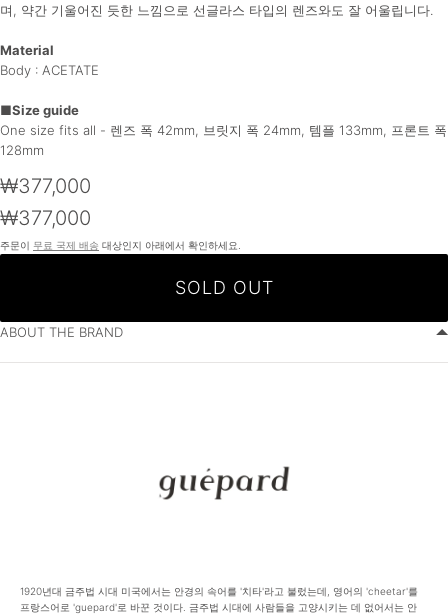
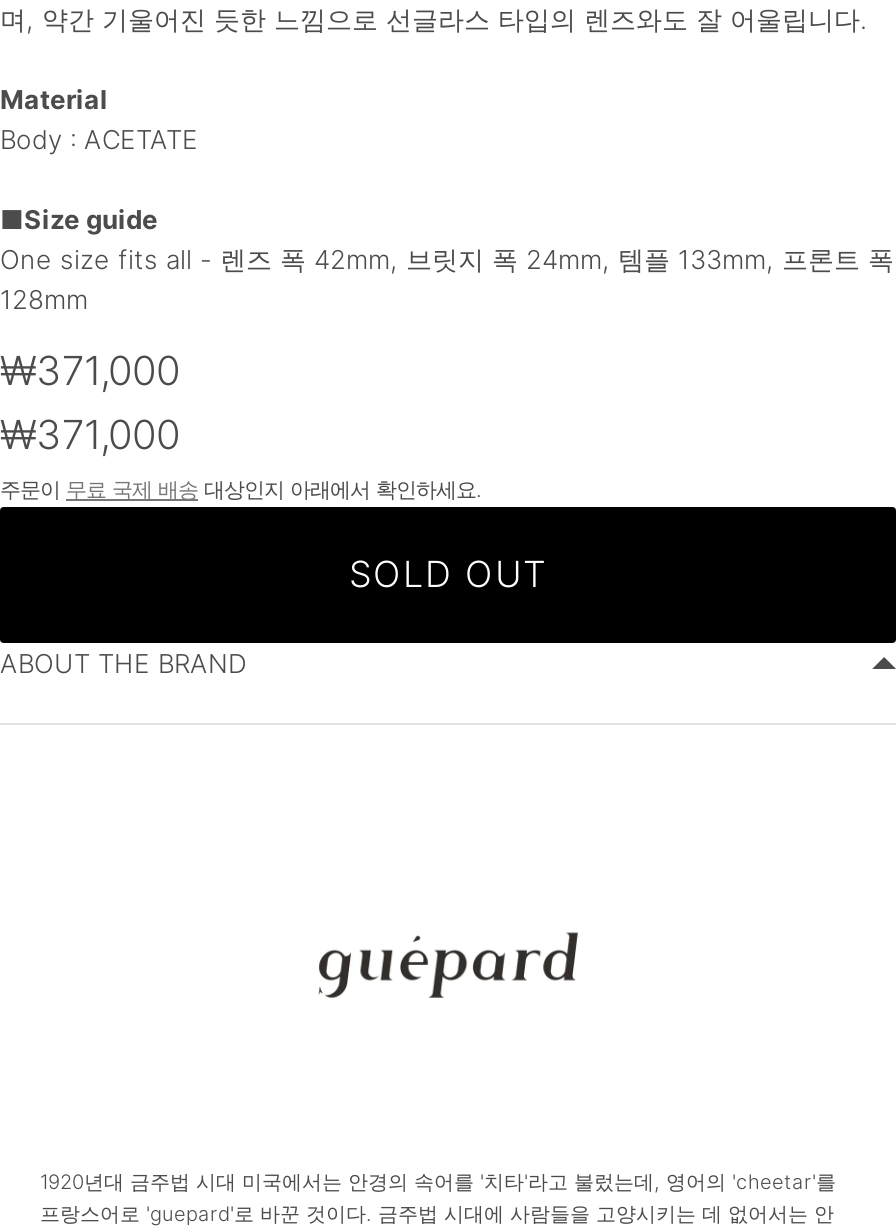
[0,174,91,198] ₩377,000 -> [0,348,180,396] ₩371,000
[0,206,91,230] ₩377,000 -> [0,412,180,460] ₩371,000

